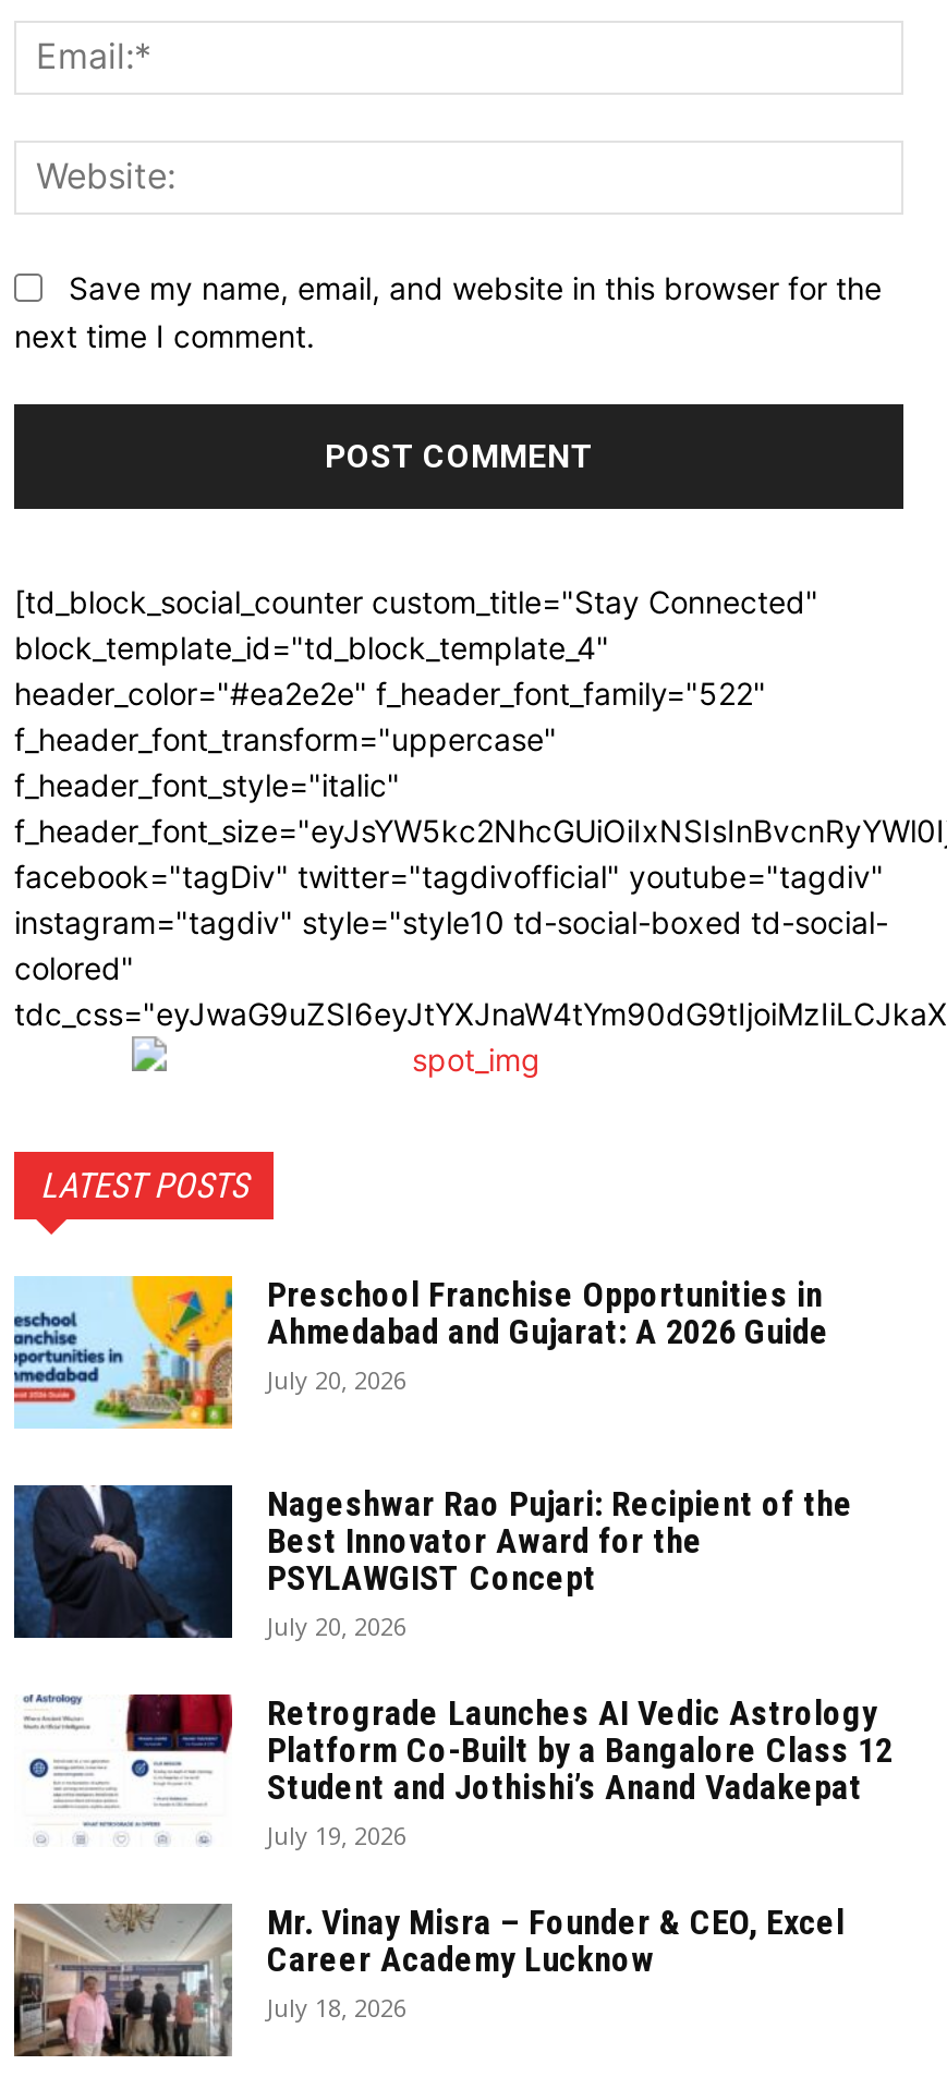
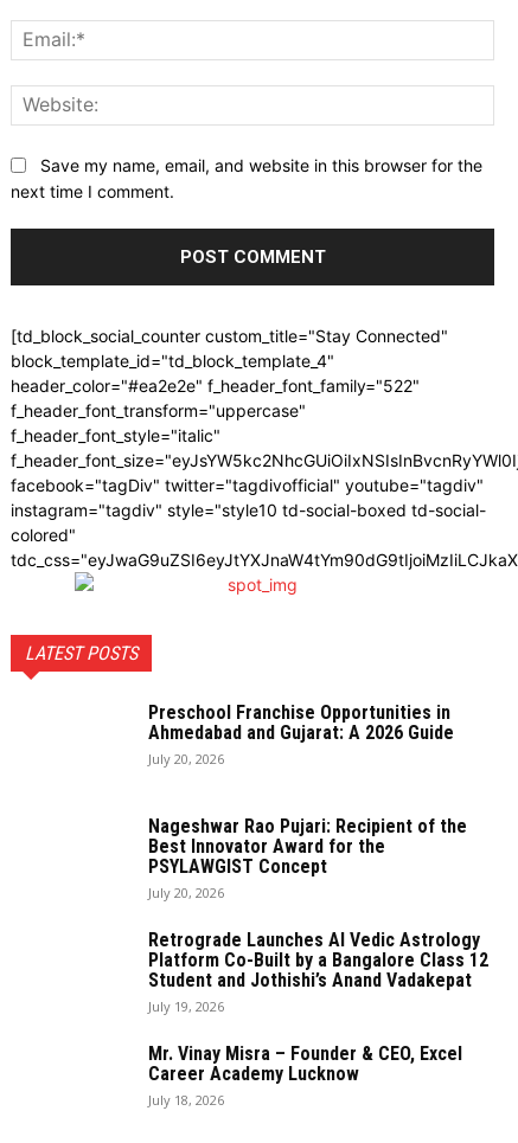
[12,1274,234,1431] [image] -> none
[12,1483,234,1640] [image] -> none
[21,1692,234,1845] [image] -> none
[12,1902,234,2058] [image] -> none

